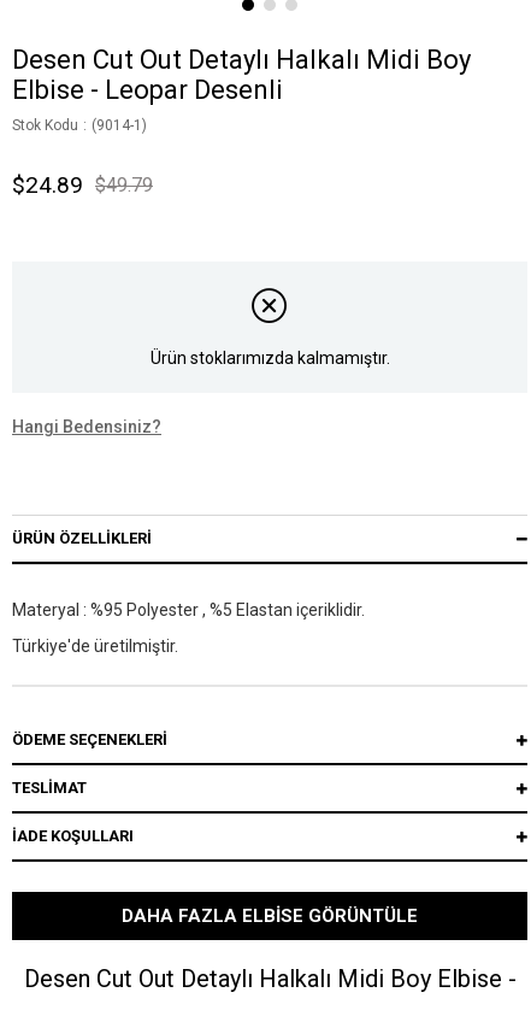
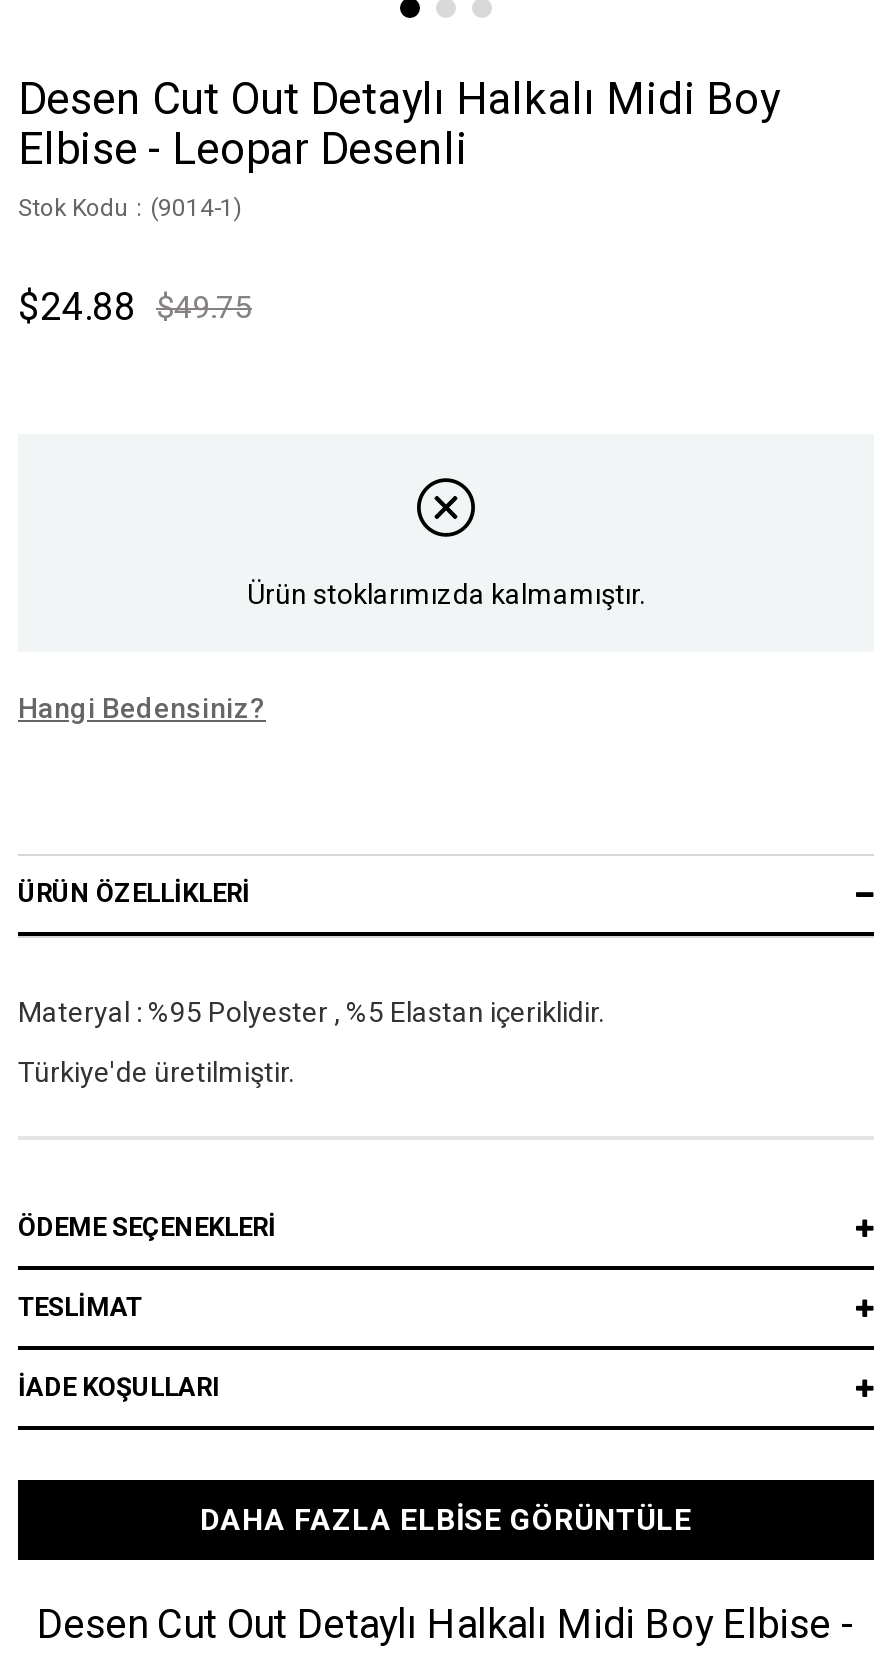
[12,172,83,199] $24.89 -> [18,285,136,331] $24.88
[95,174,153,197] $49.79 -> [156,289,252,327] $49.75

